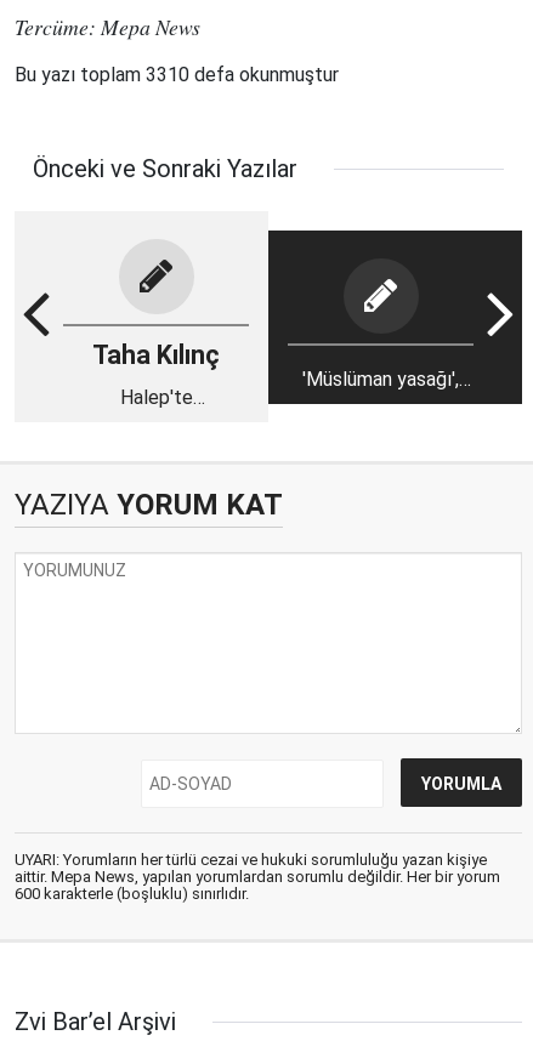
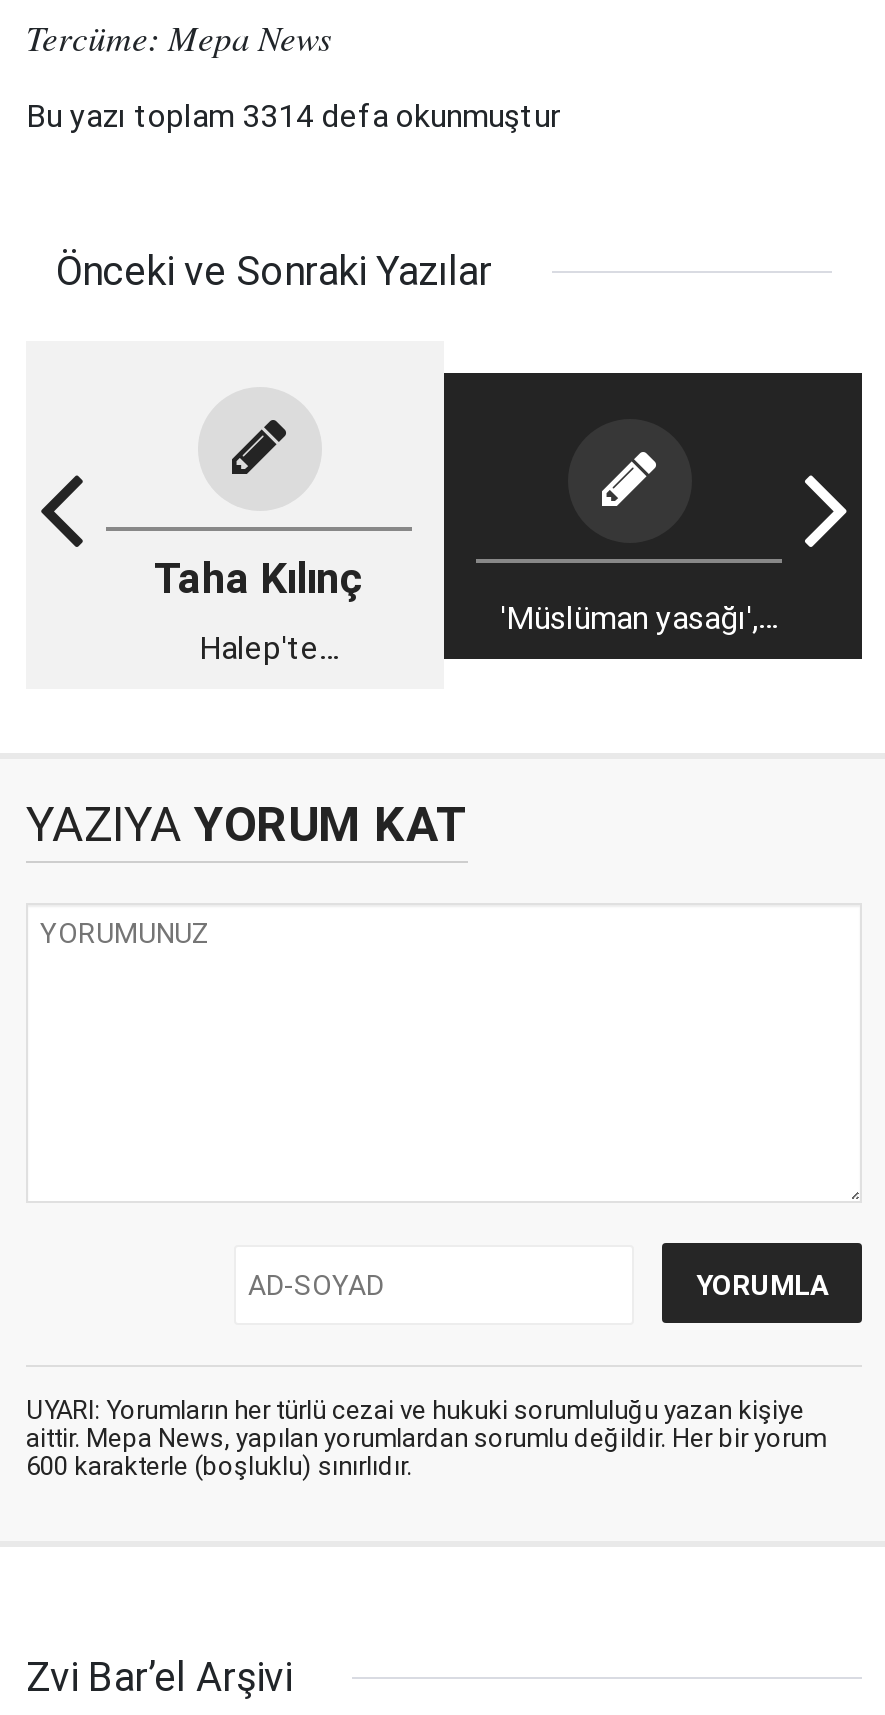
[15,63,339,86] Bu yazı toplam 3310 defa okunmuştur -> [26,97,560,135] Bu yazı toplam 3314 defa okunmuştur

